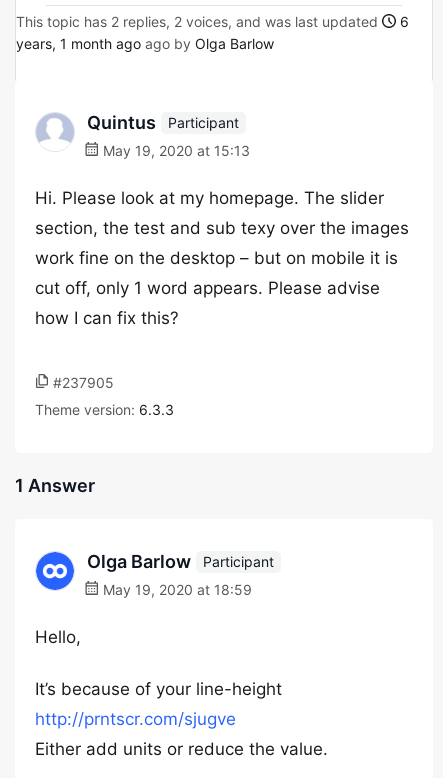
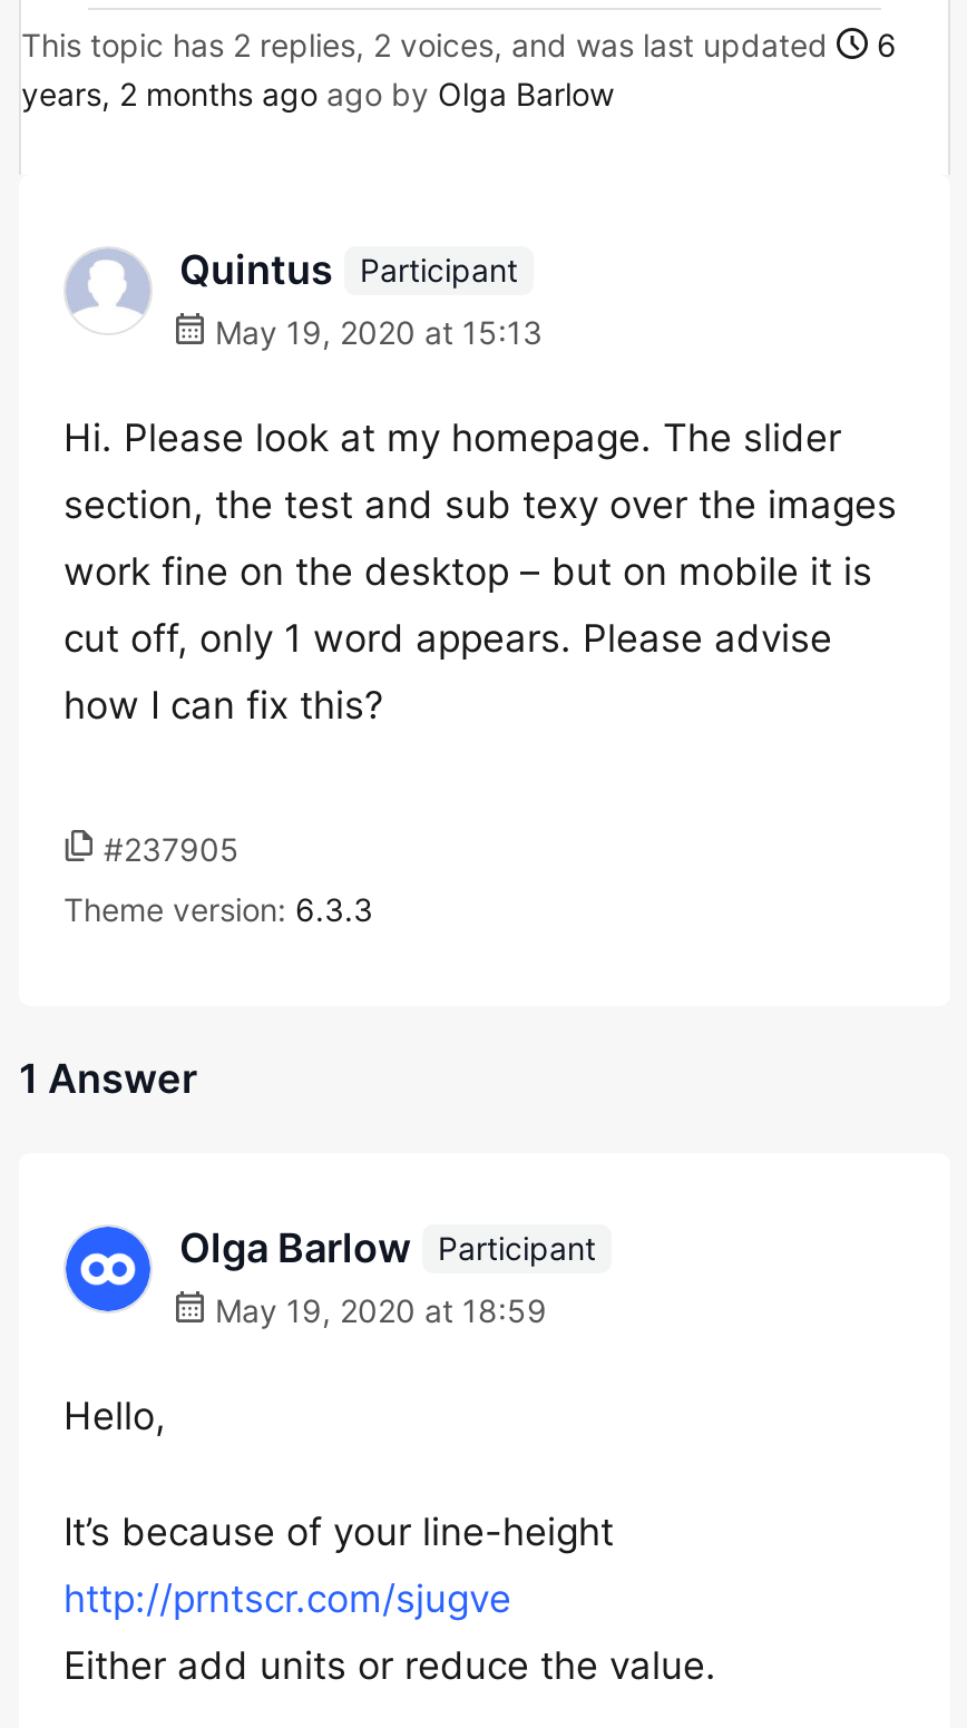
[16,35,274,52] years, 1 month ago ago by Olga Barlow -> [21,75,614,113] years, 2 months ago ago by Olga Barlow

